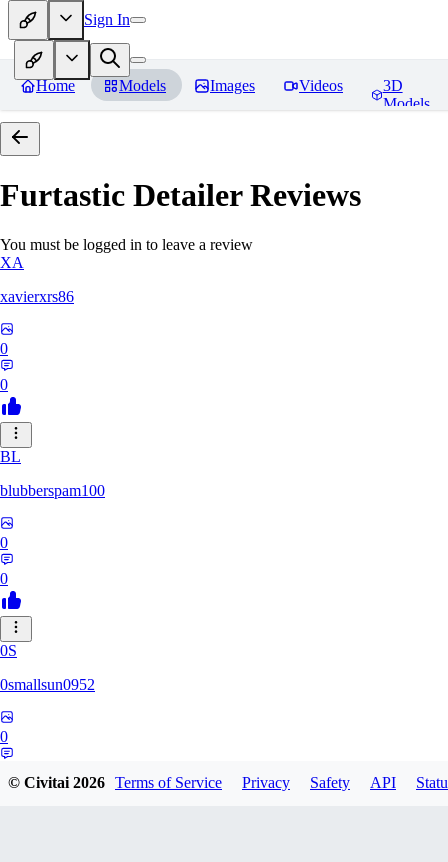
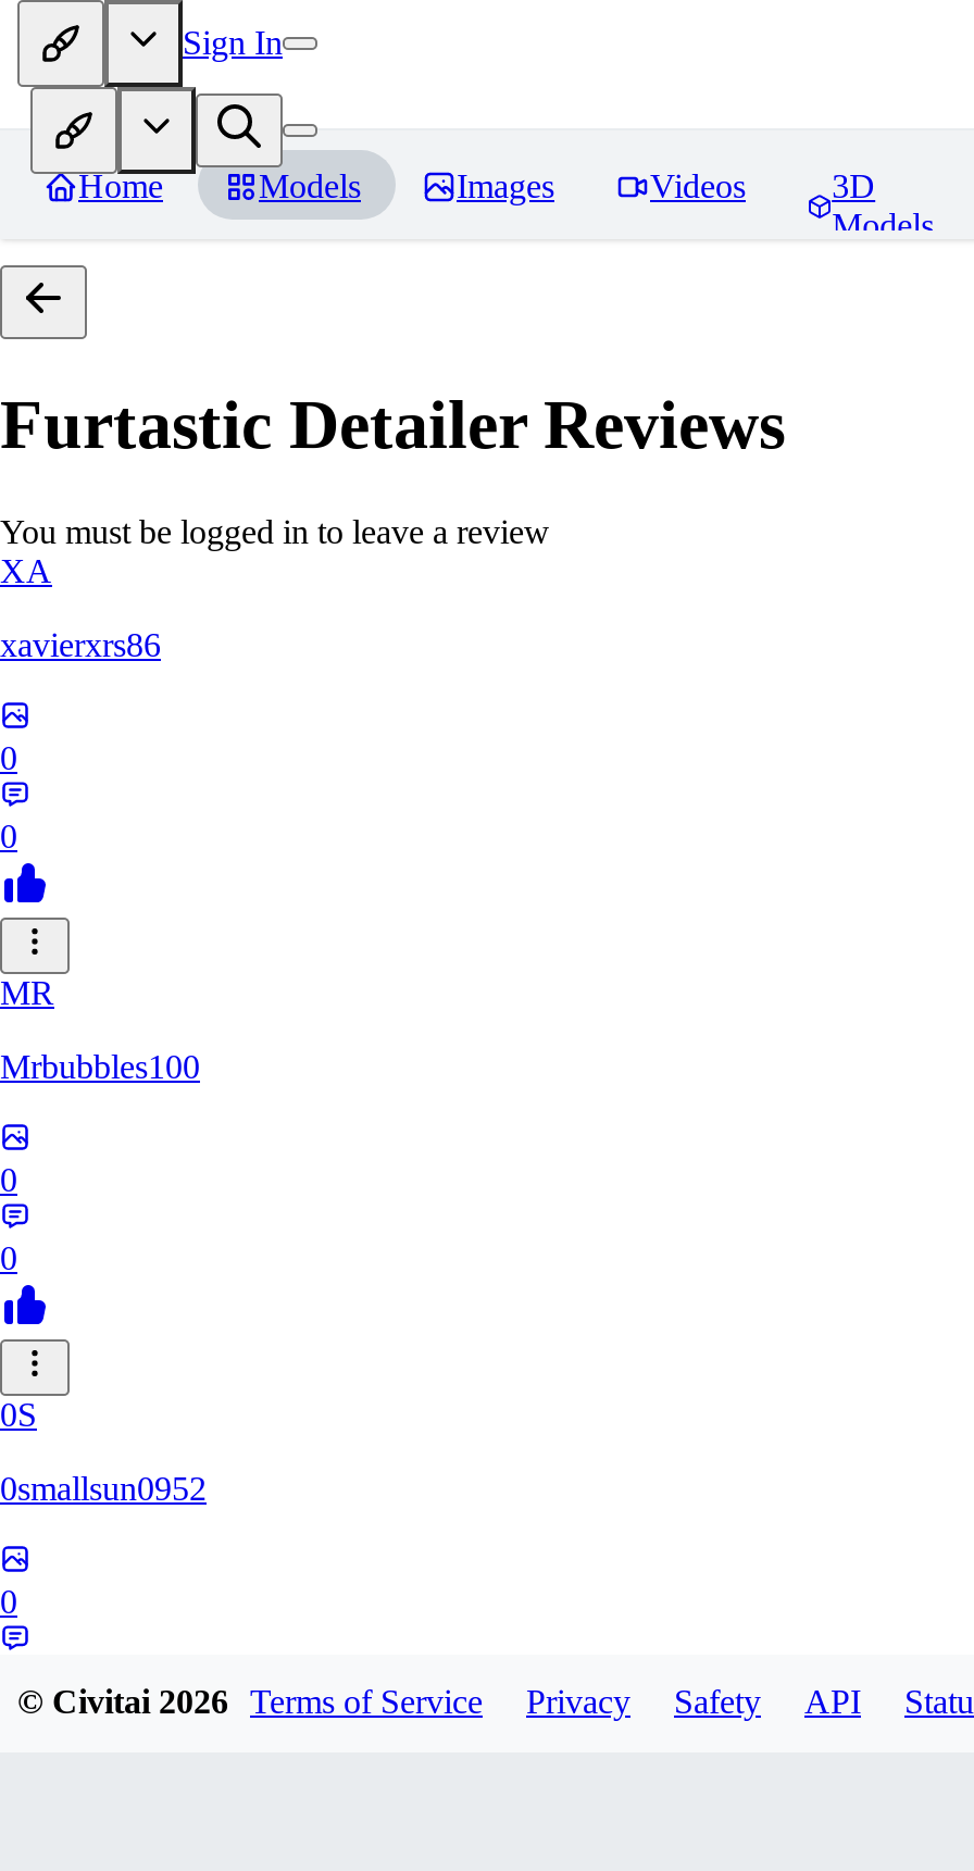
[0,448,21,465] BL -> [0,974,54,1011] MR
[0,482,105,499] blubberspam100 -> [0,1048,200,1085] Mrbubbles100

